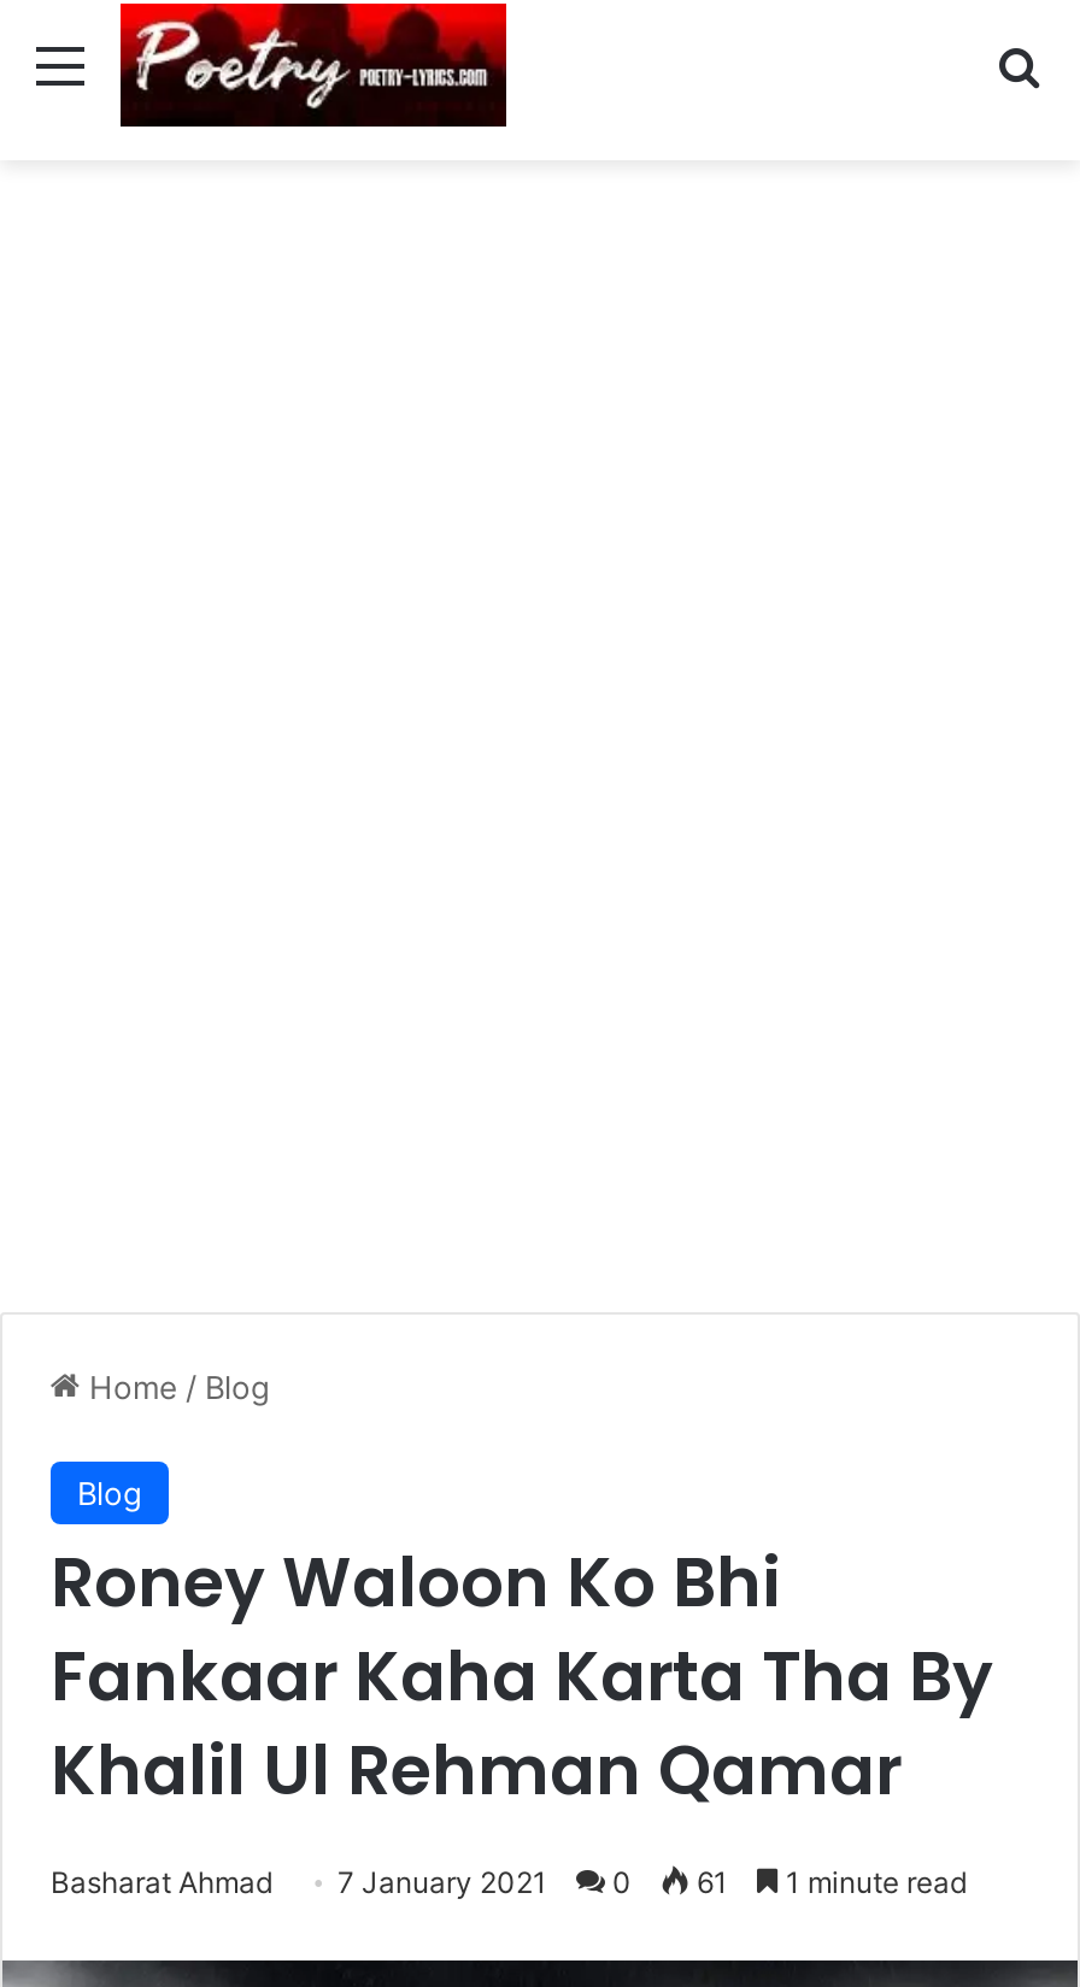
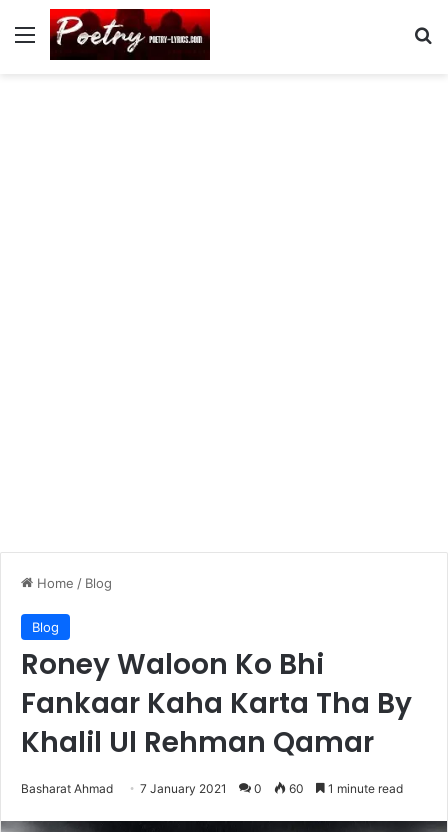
[51,1863,967,1899] Basharat Ahmad 7 January 2021 0 61 1 minute read -> [21,780,403,795] Basharat Ahmad 7 January 2021 0 60 1 minute read

